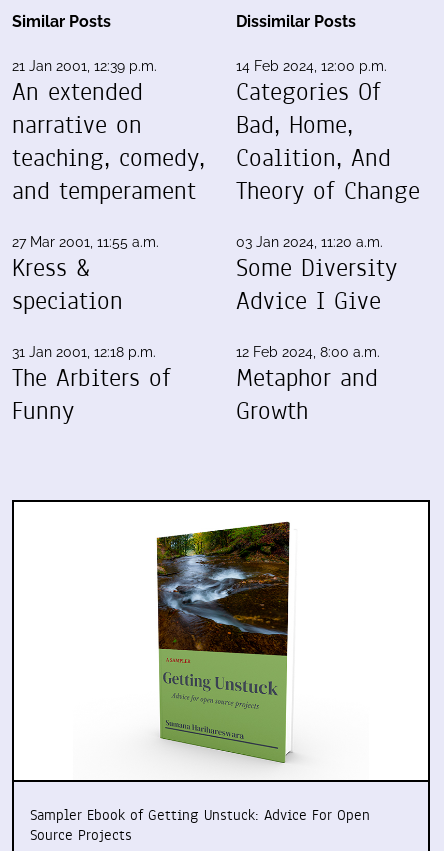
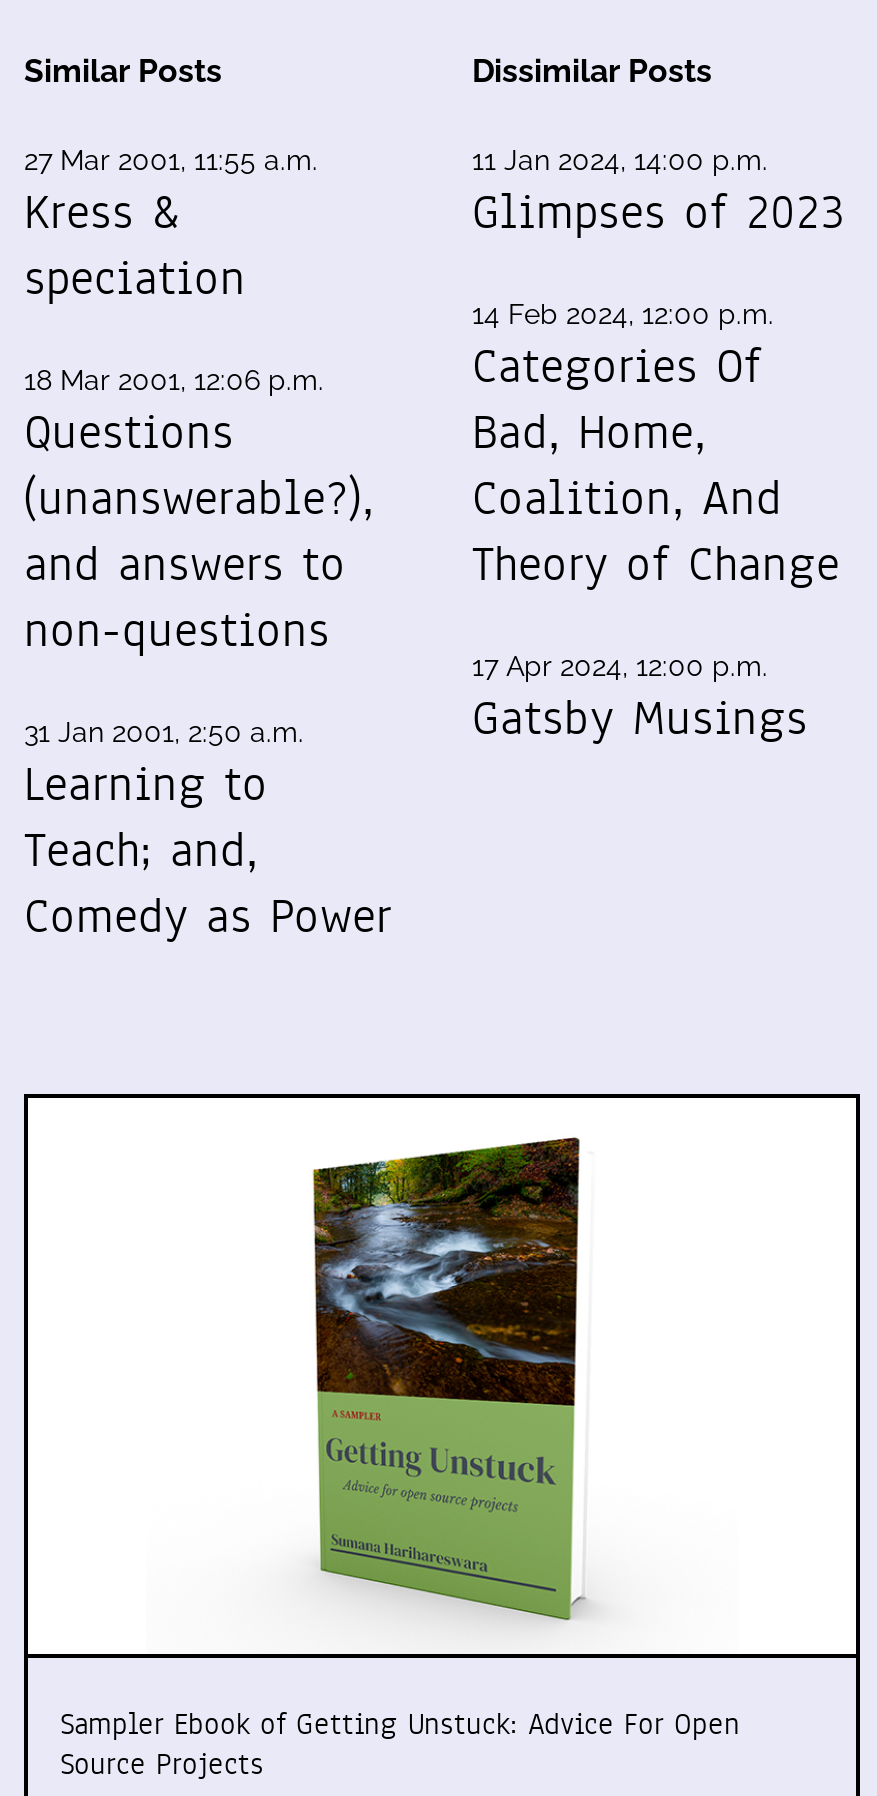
[12,58,205,208] 21 Jan 2001, 12:39 p.m. | An extended | narrative on | teaching, comedy, | and temperament -> none
moved [236,58,420,208] -> [472,297,840,597]: 14 Feb 2024, 12:00 p.m. | Categories Of | Bad, Home, | Coalition, And | Theory of Change
moved [12,234,159,318] -> [24,143,318,311]: 27 Mar 2001, 11:55 a.m. | Kress & | speciation
[236,234,397,428] 03 Jan 2024, 11:20 a.m. | Some Diversity | Advice I Give | 12 Feb 2024, 8:00 a.m. | Metaphor and | Growth -> [472,649,808,751] 17 Apr 2024, 12:00 p.m. | Gatsby Musings
none -> [472,143,846,245] 11 Jan 2024, 14:00 p.m. | Glimpses of 2023
[12,344,171,428] 31 Jan 2001, 12:18 p.m. | The Arbiters of | Funny -> [24,363,392,949] 18 Mar 2001, 12:06 p.m. | Questions | (unanswerable?), | and answers to | non-questions | 31 Jan 2001, 2:50 a.m. | Learning to | Teach; and, | Comedy as Power

